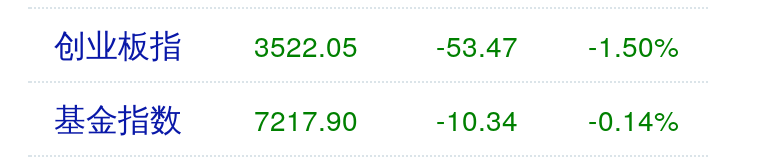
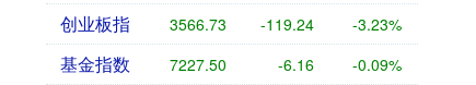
[254,26,358,66] 3522.05 -> [170,14,227,35] 3566.73
[436,26,518,66] -53.47 -> [260,14,314,35] -119.24
[588,26,678,66] -1.50% -> [352,14,402,35] -3.23%
[254,100,358,140] 7217.90 -> [170,54,227,76] 7227.50
[436,100,518,140] -10.34 -> [278,54,314,76] -6.16
[588,100,678,140] -0.14% -> [352,54,402,76] -0.09%

